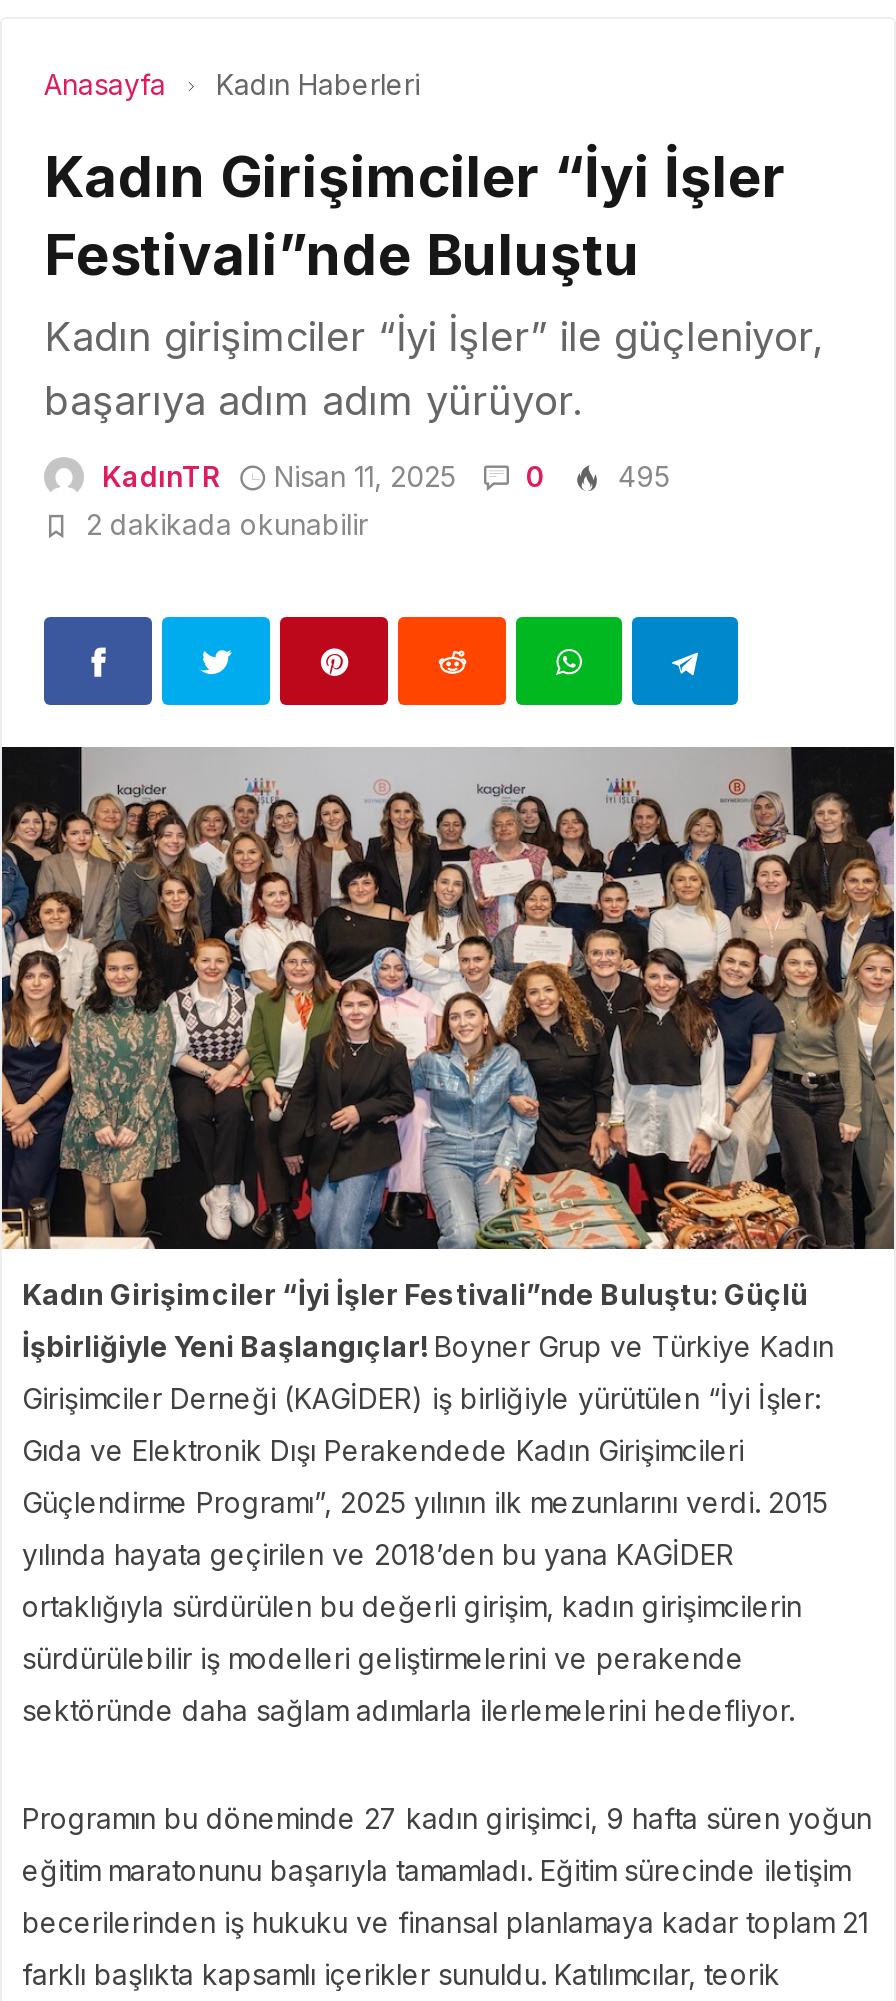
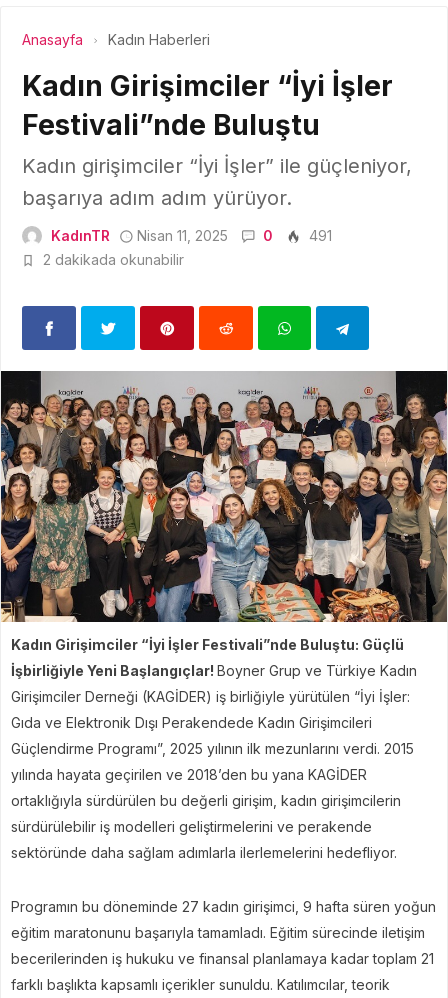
[526,459,670,493] 0 495 -> [263,227,332,244] 0 491

